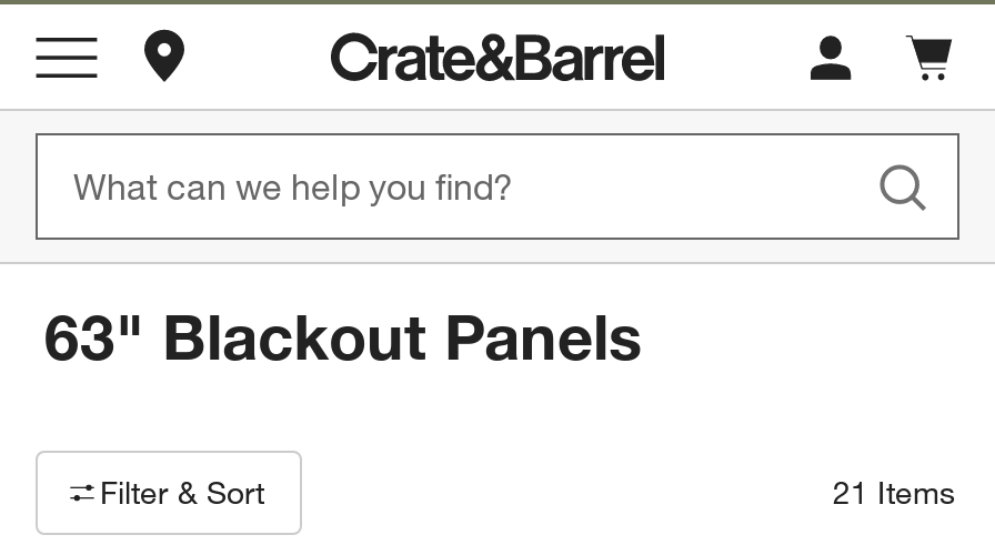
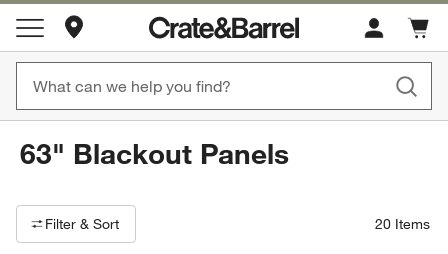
[833,474,955,514] 21 Items -> [375,215,430,233] 20 Items

